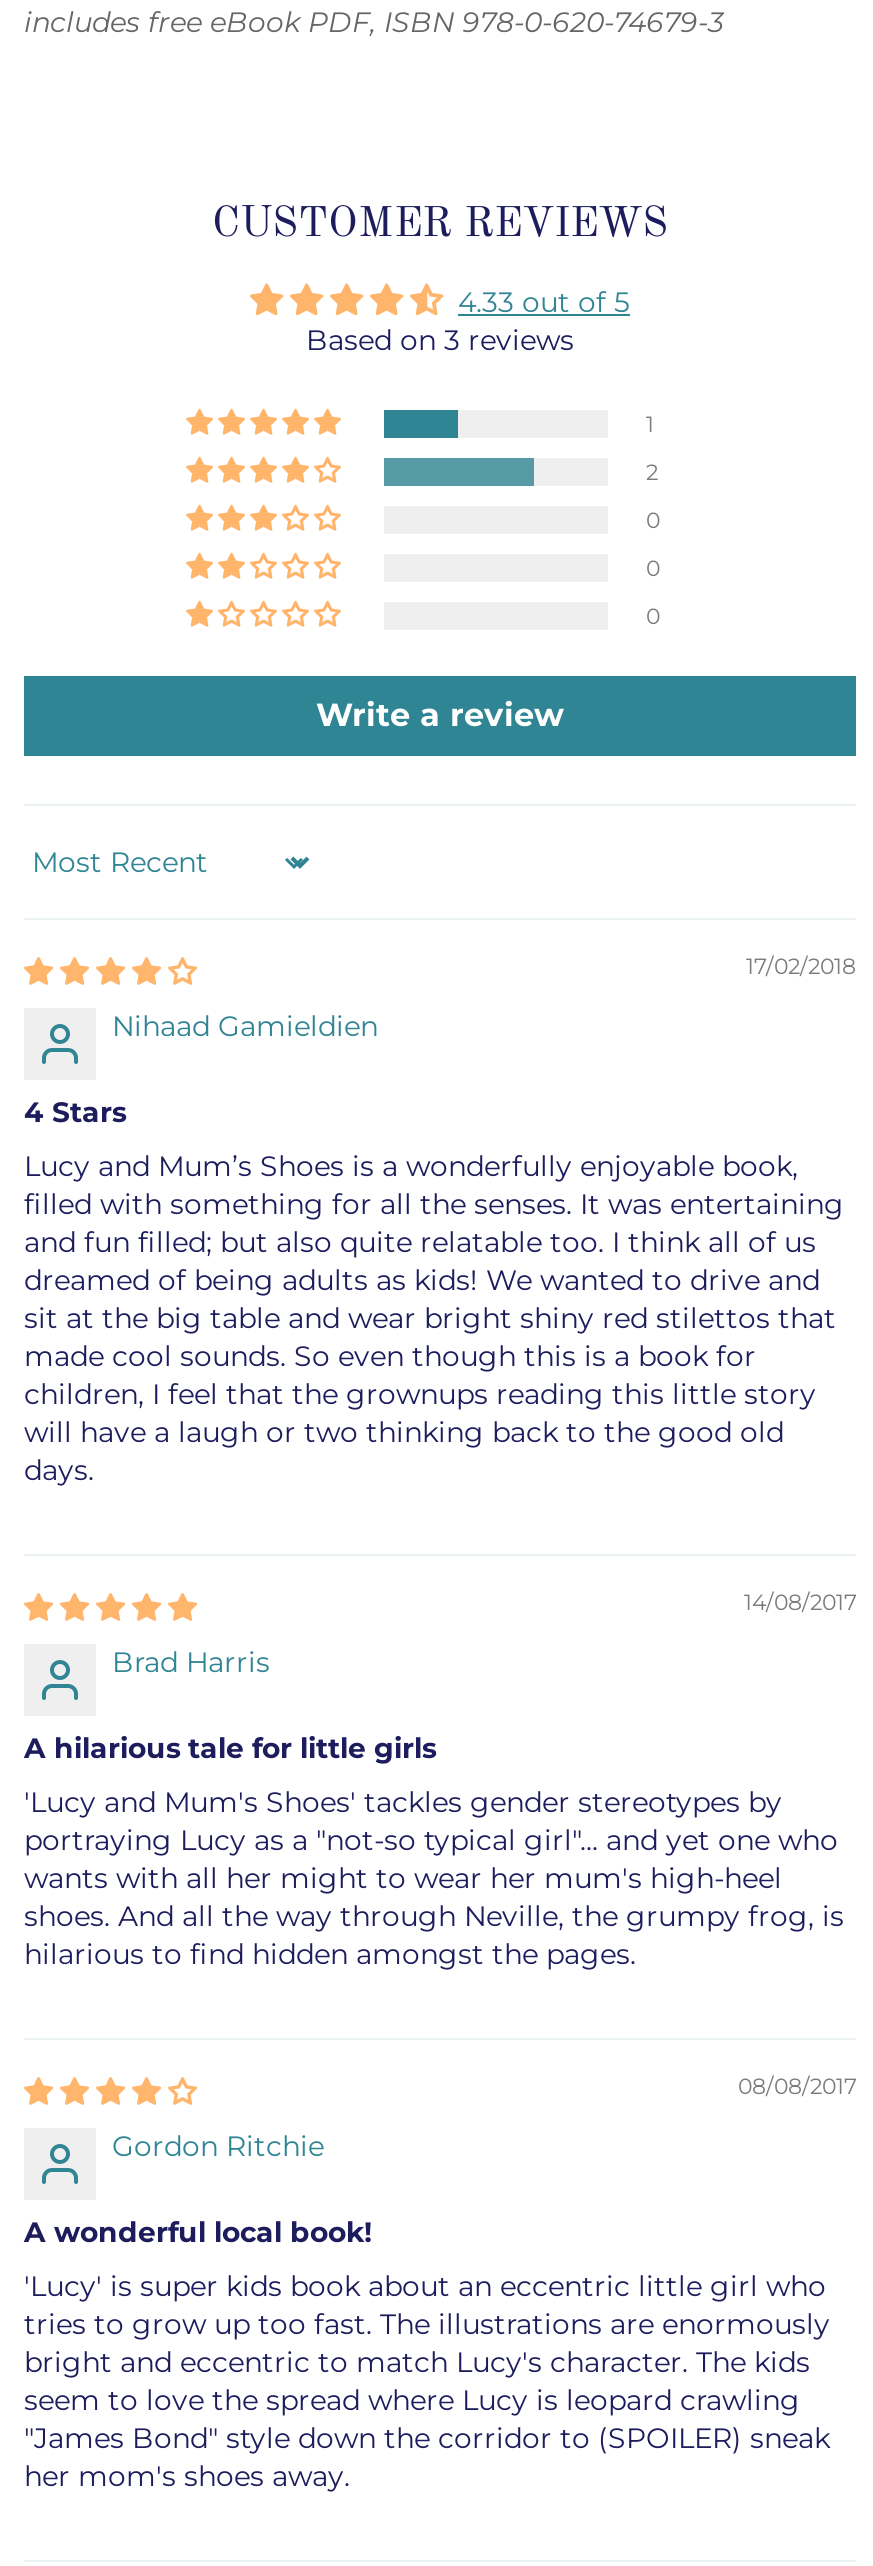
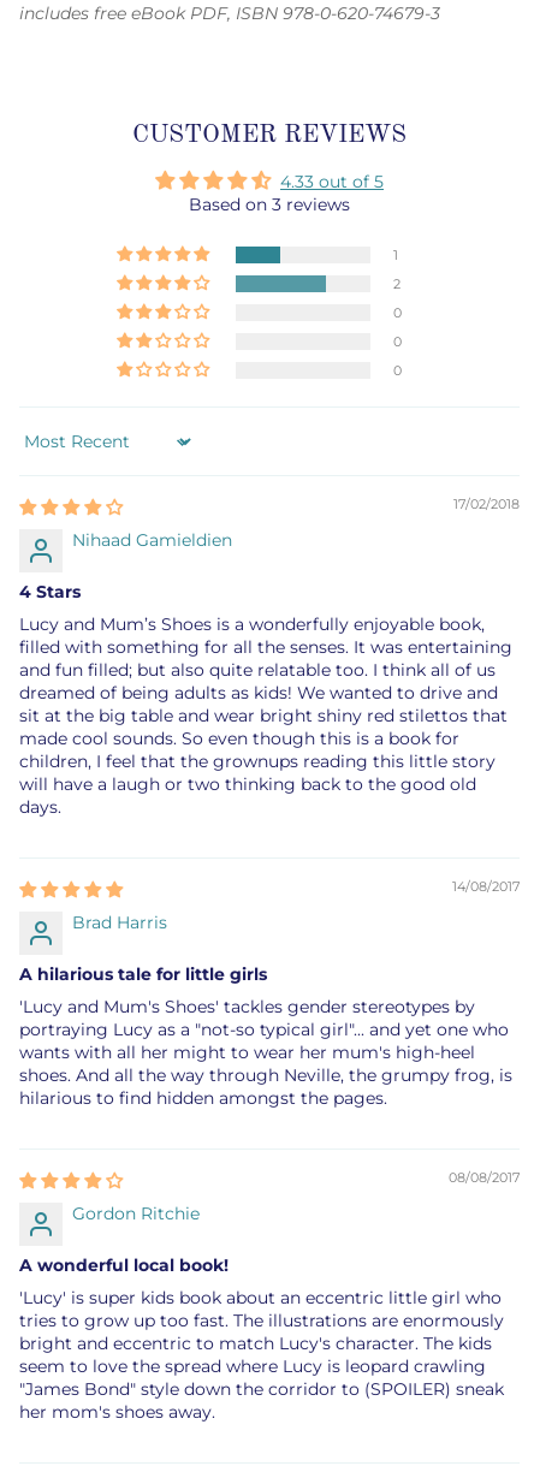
[316,696,564,734] Write a review -> none

